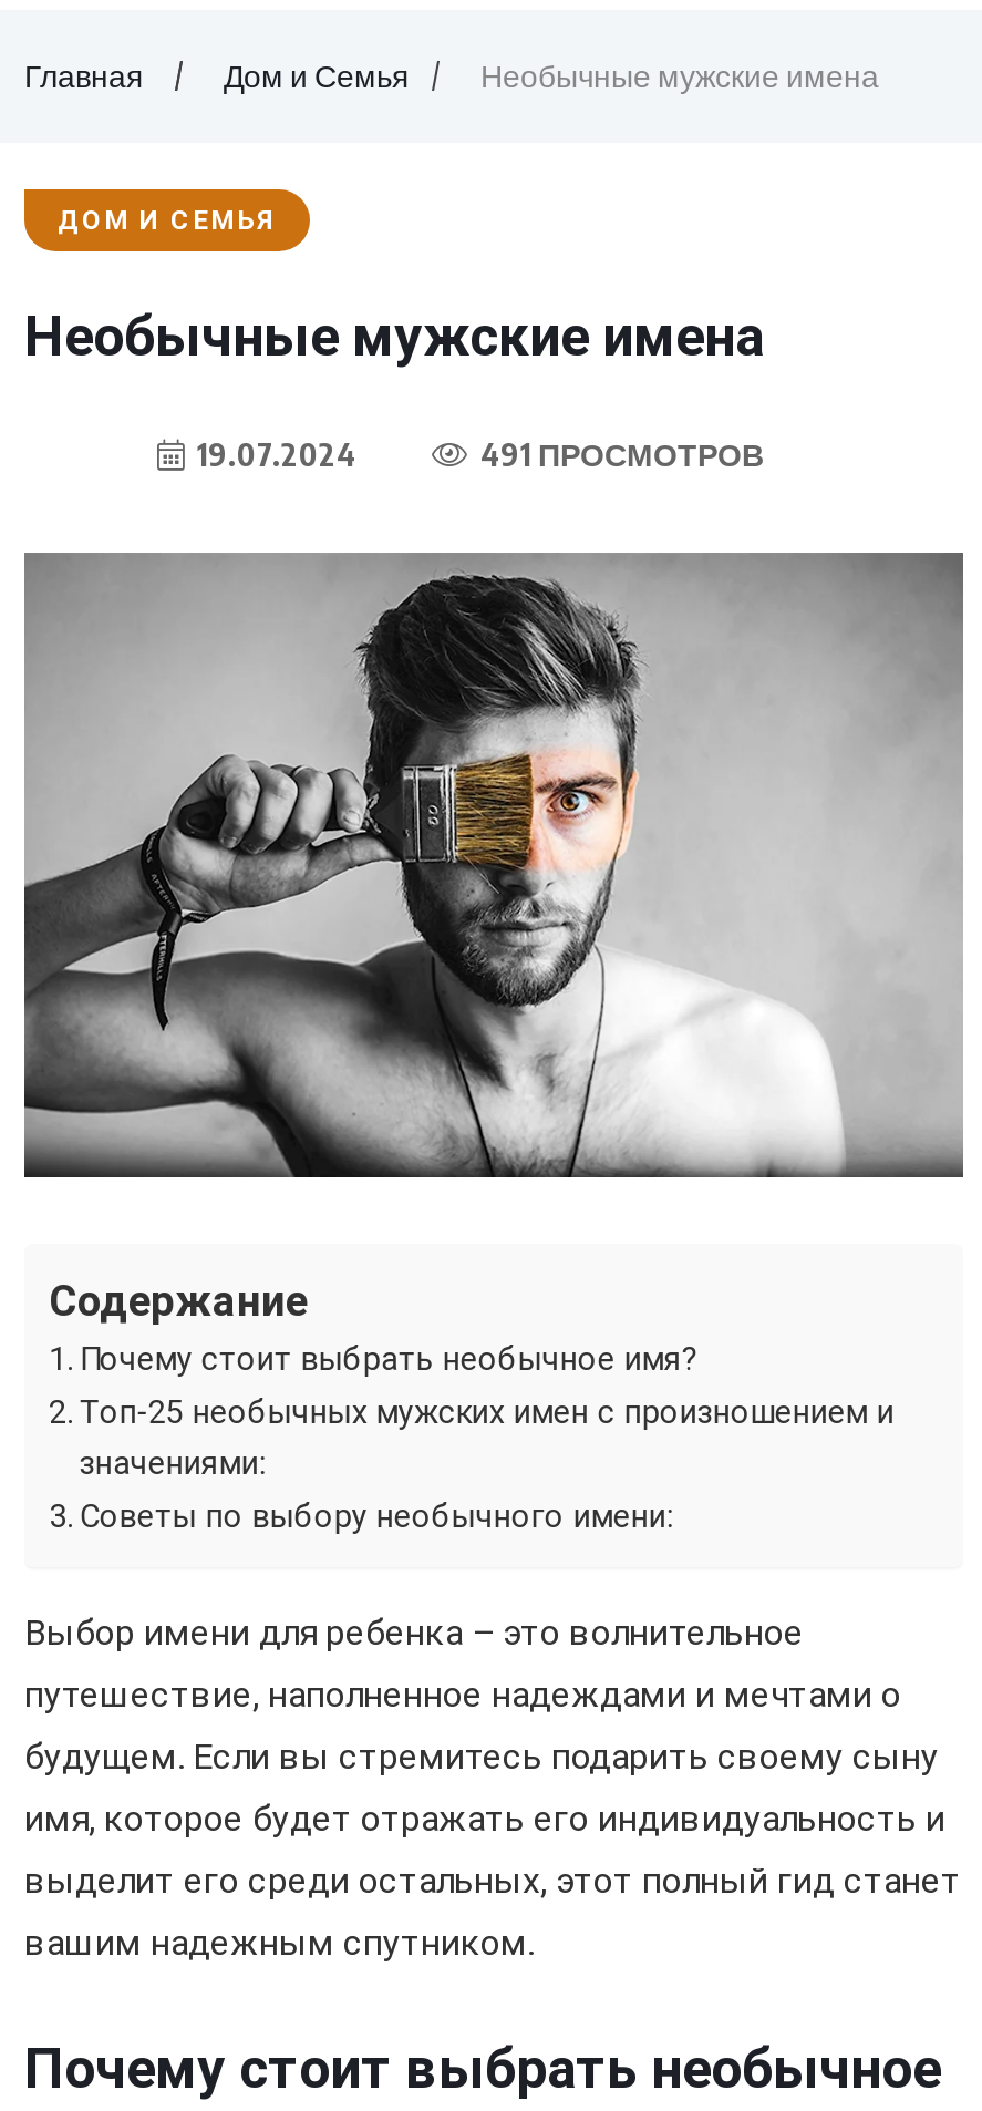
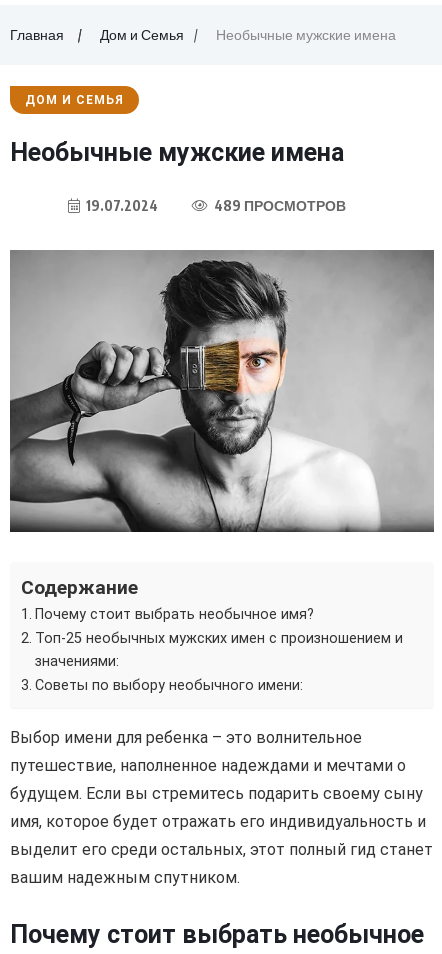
[474,435,764,473] 491 ПРОСМОТРОВ -> [211,197,346,214] 489 ПРОСМОТРОВ

